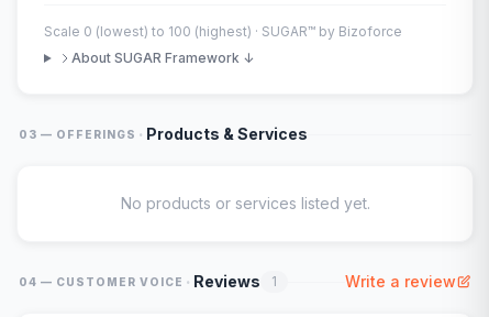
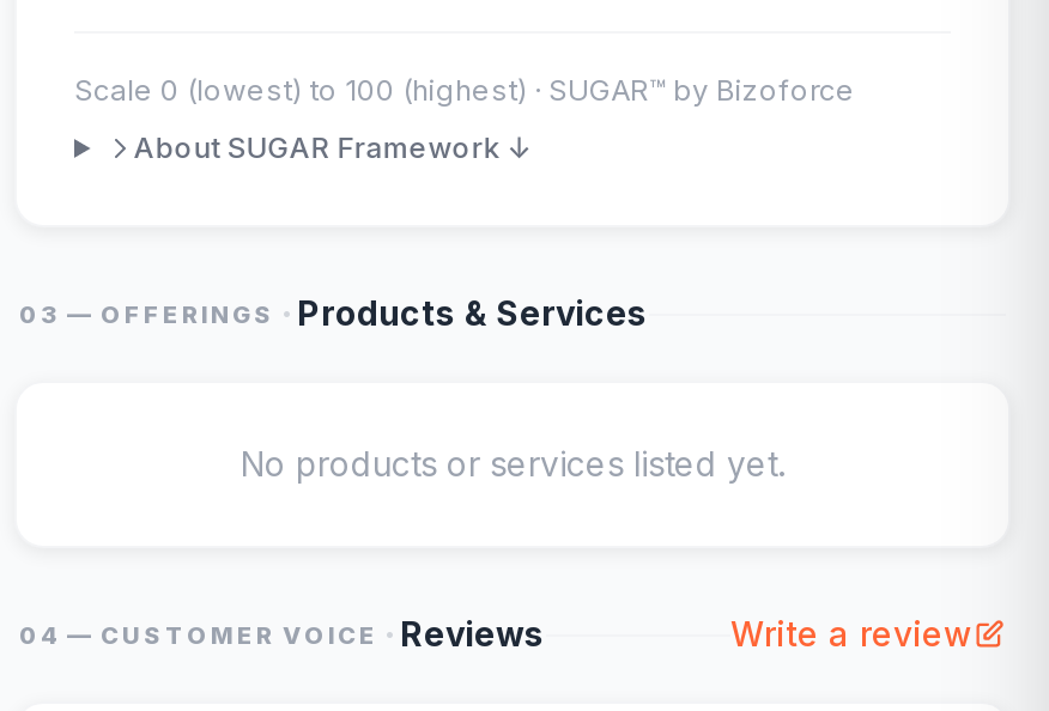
[271,273,277,289] 1 -> none

